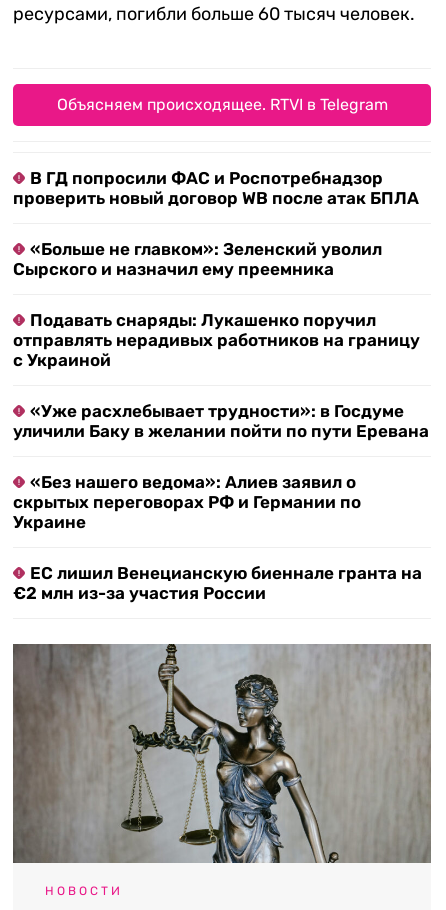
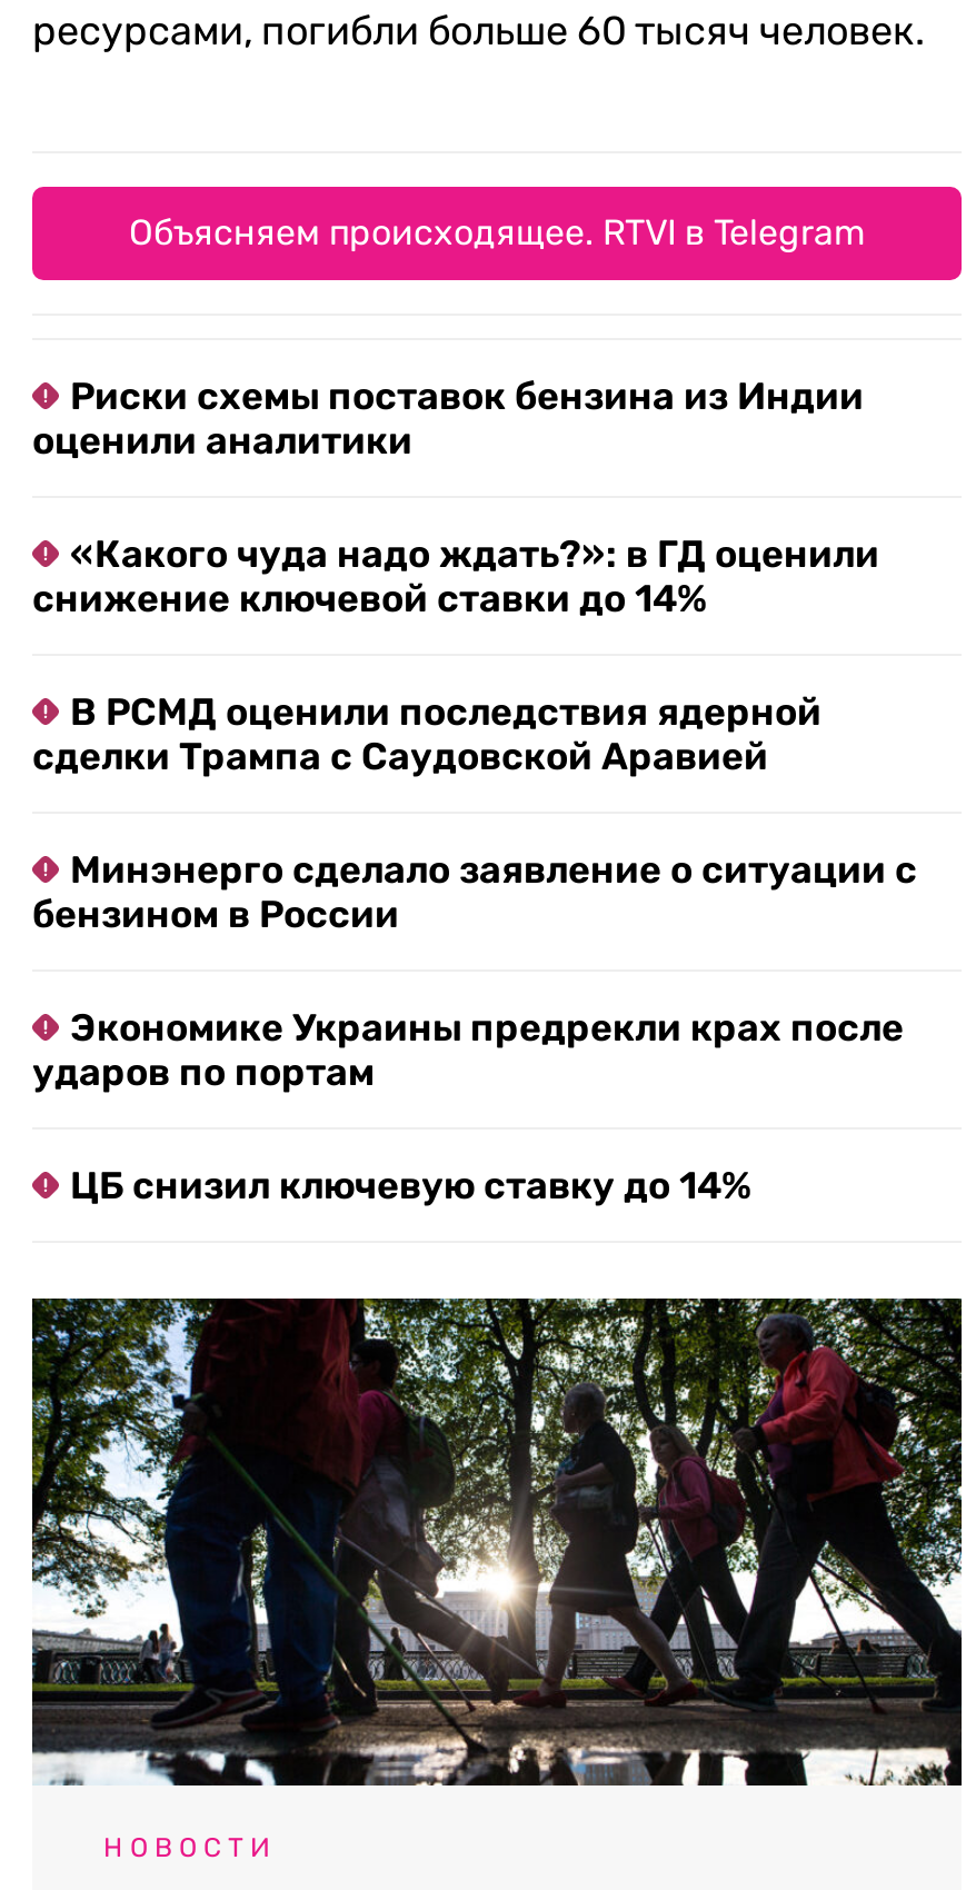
[13,168,419,208] В ГД попросили ФАС и Роспотребнадзор | проверить новый договор WB после атак БПЛА -> [32,374,864,463] Риски схемы поставок бензина из Индии | оценили аналитики
[13,239,382,279] «Больше не главком»: Зеленский уволил | Сырского и назначил ему преемника -> [32,532,879,621] «Какого чуда надо ждать?»: в ГД оценили | снижение ключевой ставки до 14%
[13,310,420,370] Подавать снаряды: Лукашенко поручил | отправлять нерадивых работников на границу | с Украиной -> [32,690,821,778] В РСМД оценили последствия ядерной | сделки Трампа с Саудовской Аравией
[13,401,429,441] «Уже расхлебывает трудности»: в Госдуме | уличили Баку в желании пойти по пути Еревана -> [32,847,917,936] Минэнерго сделало заявление о ситуации с | бензином в России
[13,472,361,532] «Без нашего ведома»: Алиев заявил о | скрытых переговорах РФ и Германии по | Украине -> [32,1005,904,1094] Экономике Украины предрекли крах после | ударов по портам
[13,563,422,603] ЕС лишил Венецианскую биеннале гранта на | €2 млн из-за участия России -> [70,1163,753,1208] ЦБ снизил ключевую ставку до 14%
[12,643,432,864] [image] -> [32,1314,962,1785] [image]

